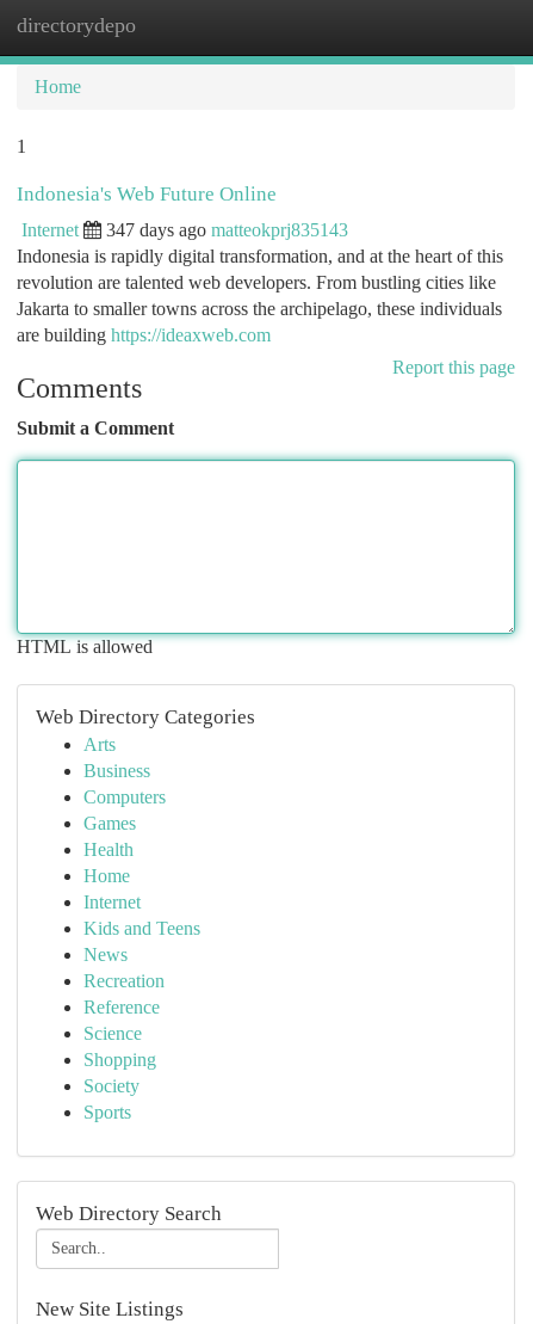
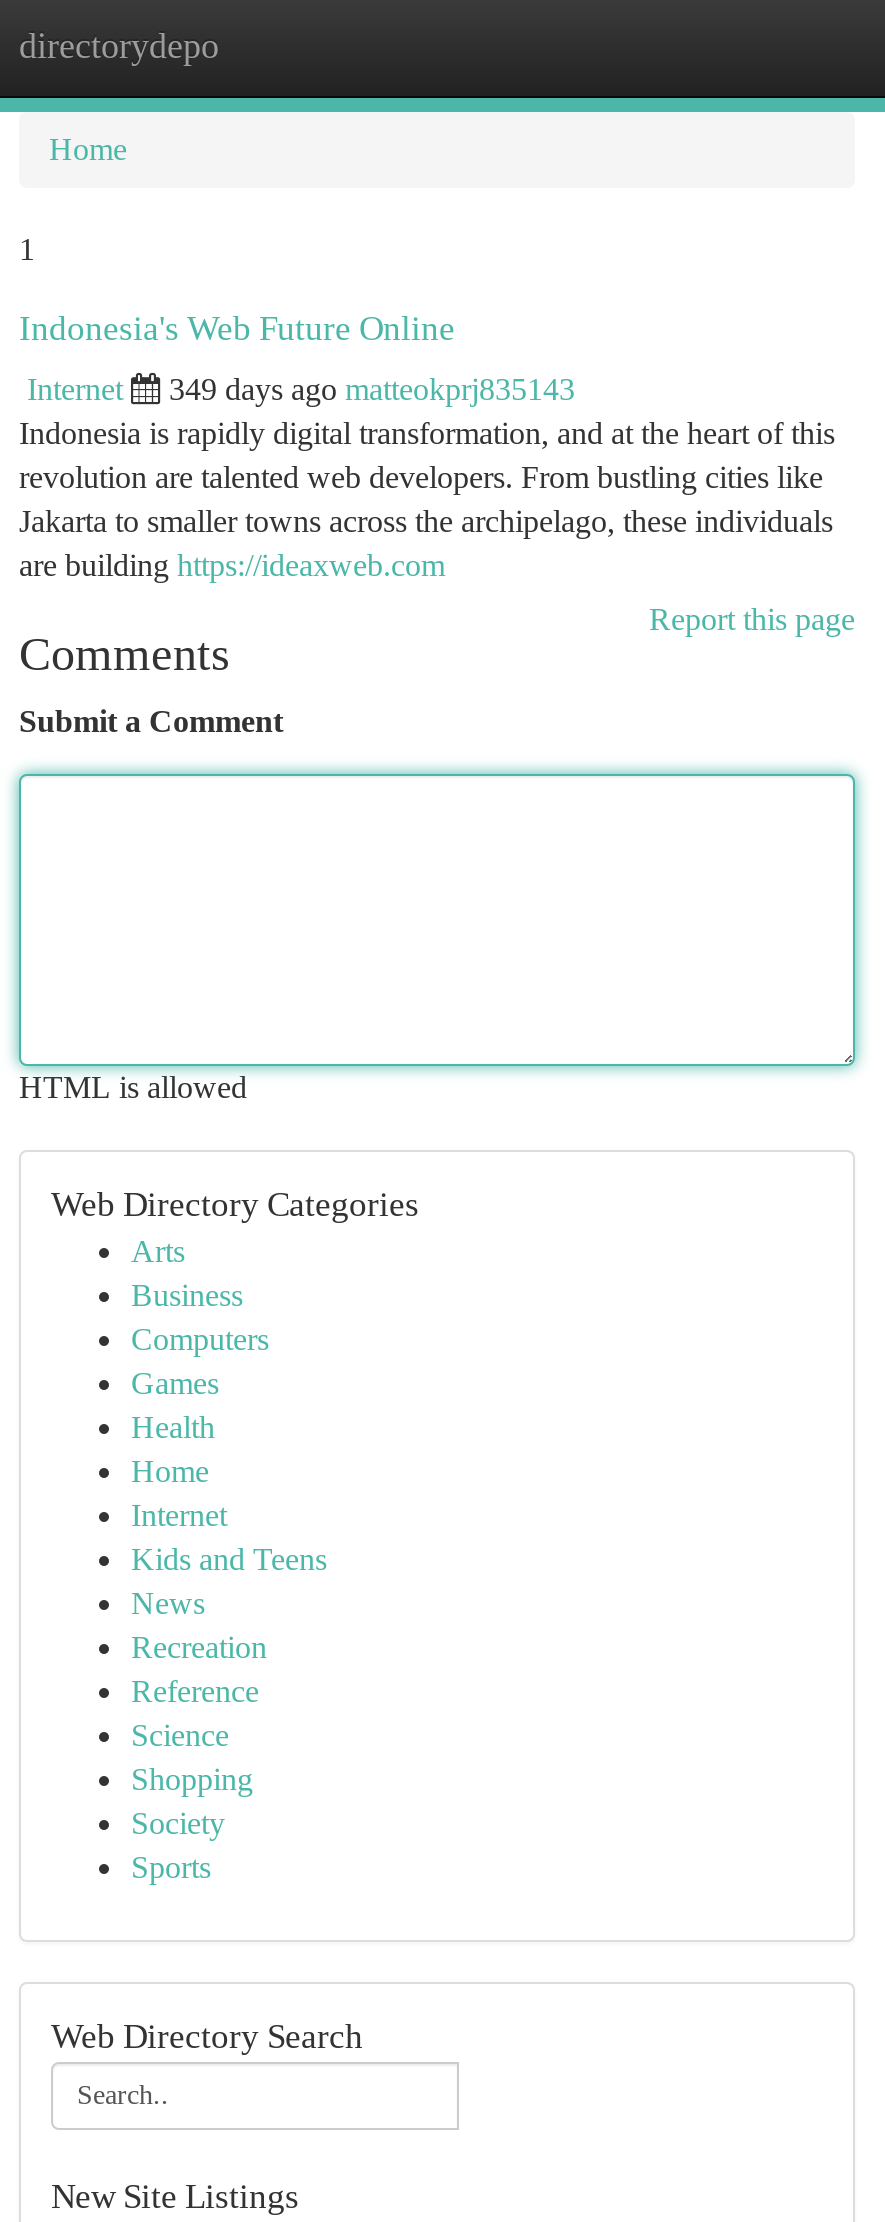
[106,220,348,240] 347 days ago matteokprj835143 -> [169,372,575,406] 349 days ago matteokprj835143

